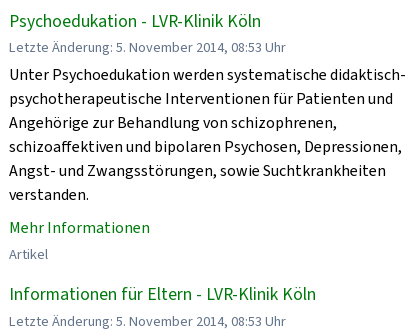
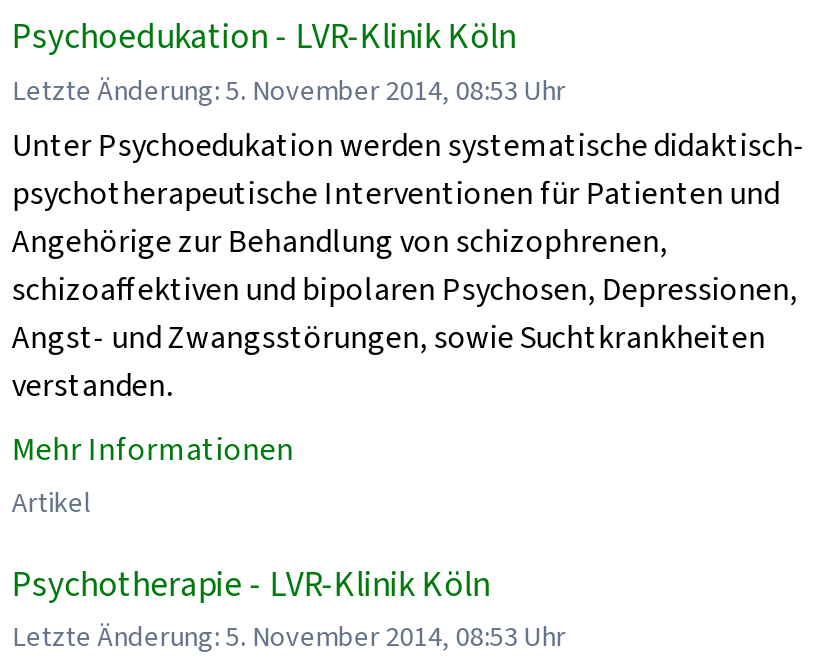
[9,282,316,306] Informationen für Eltern - LVR-Klinik Köln -> [12,560,490,608] Psychotherapie - LVR-Klinik Köln

